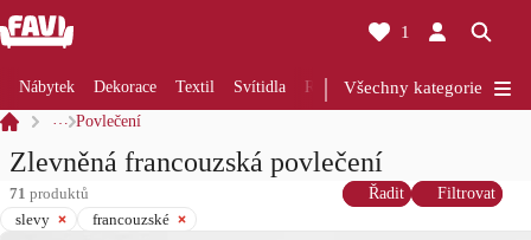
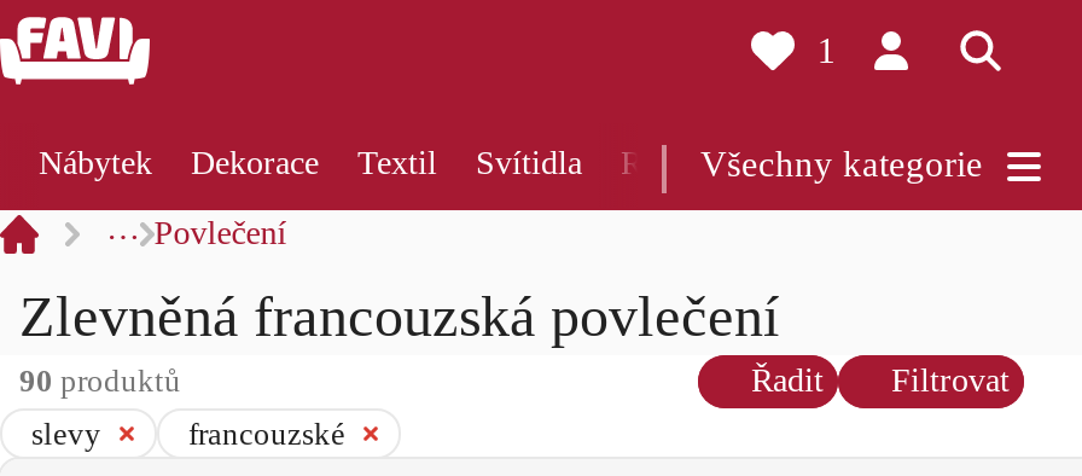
[9,184,89,202] 71 produktů -> [19,362,181,399] 90 produktů

